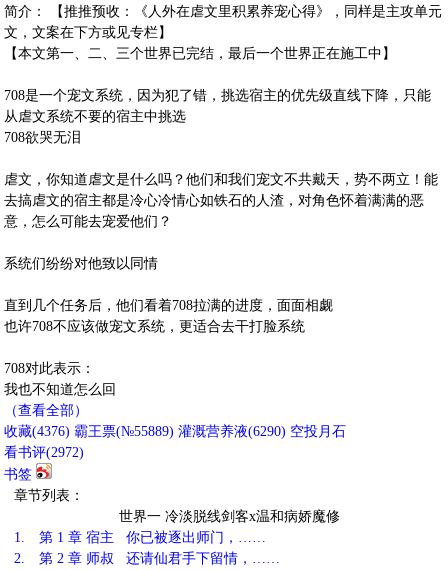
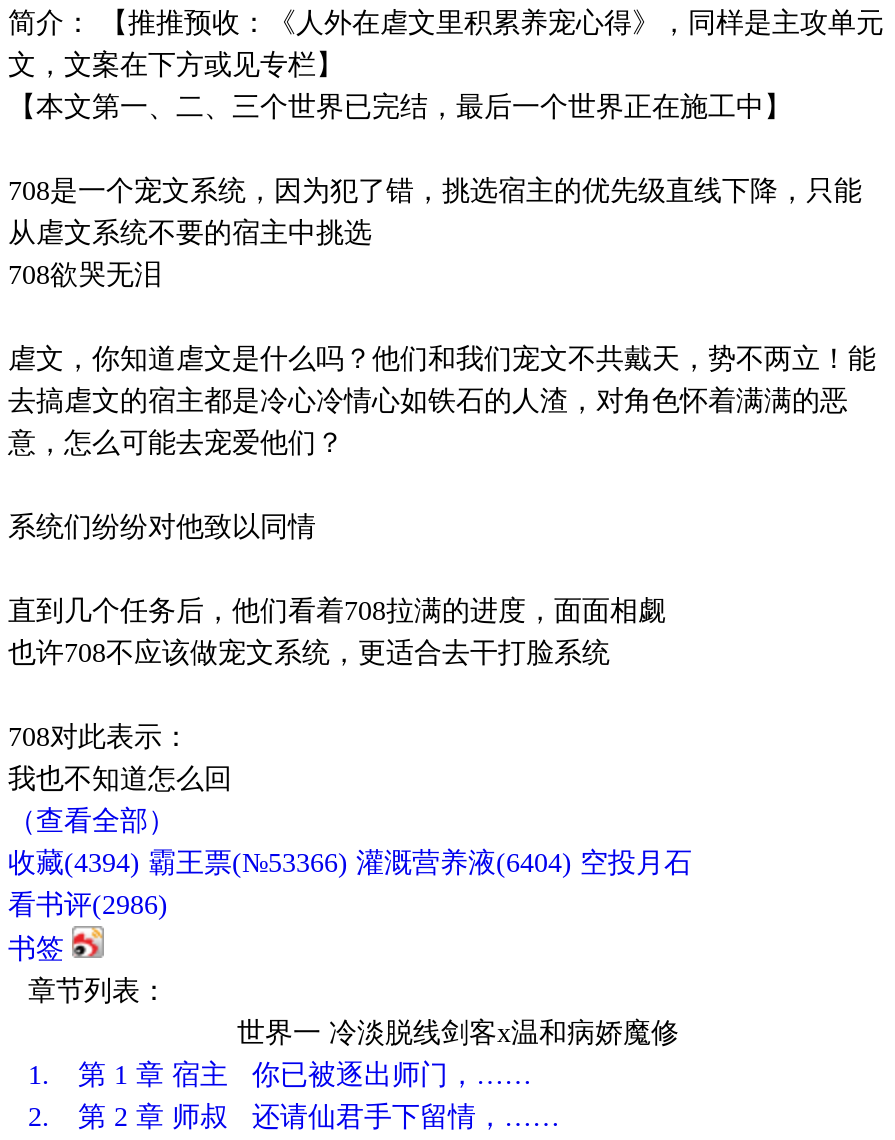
[4,424,346,439] 收藏(4376) 霸王票(№55889) 灌溉营养液(6290) 空投月石 -> [8,848,692,878] 收藏(4394) 霸王票(№53366) 灌溉营养液(6404) 空投月石
[4,445,84,460] 看书评(2972) -> [8,890,168,920] 看书评(2986)

